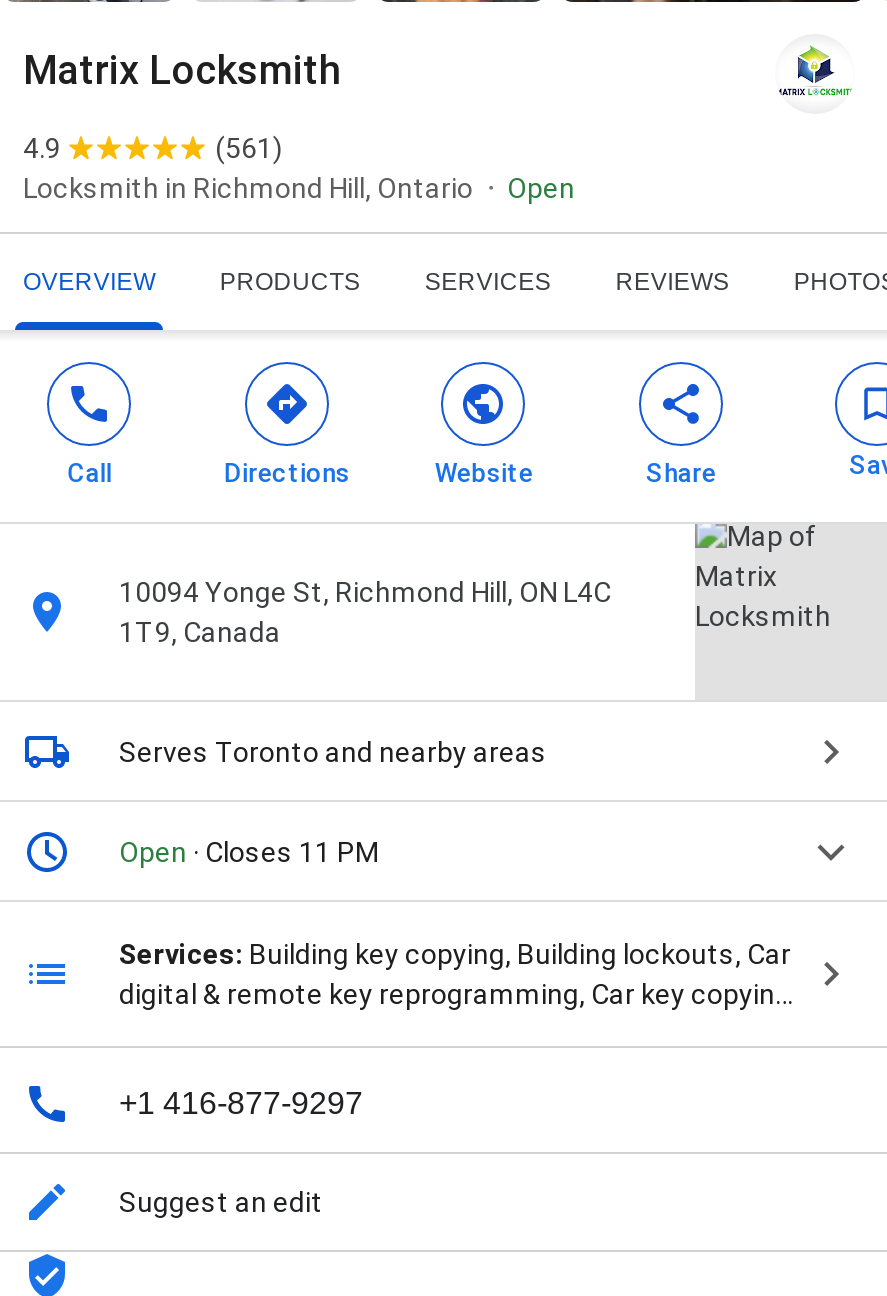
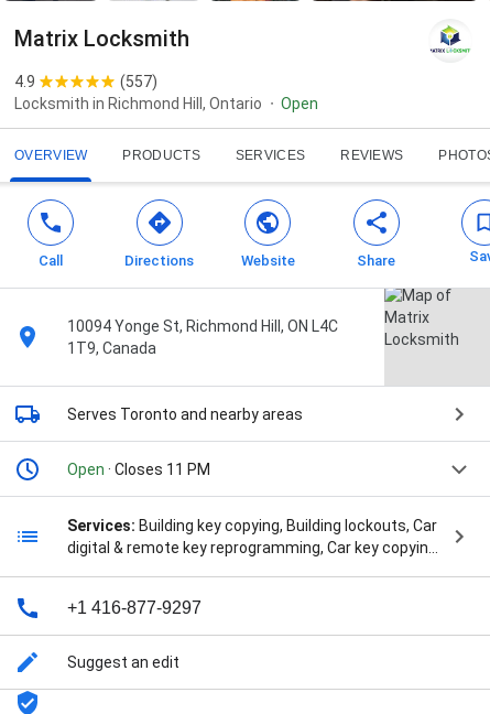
[215,132,283,164] (561) -> [120,73,157,91] (557)

